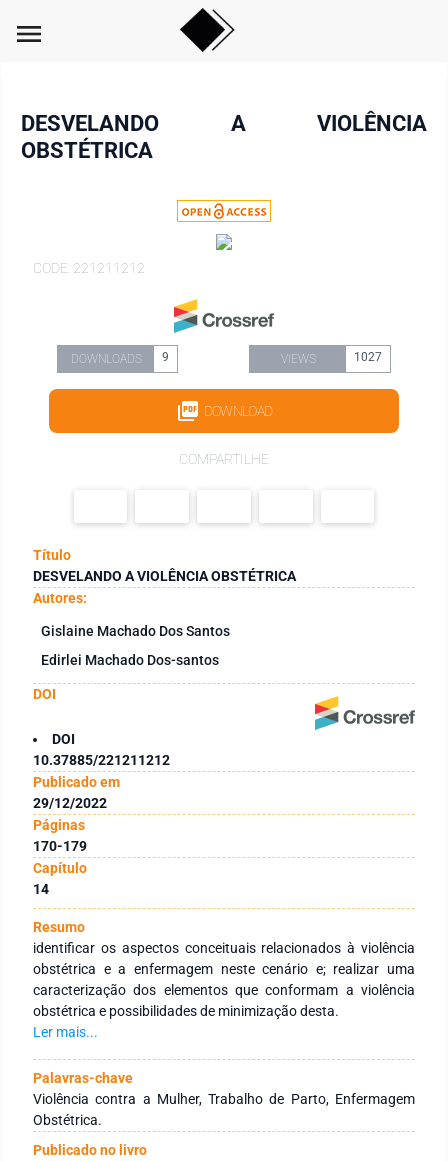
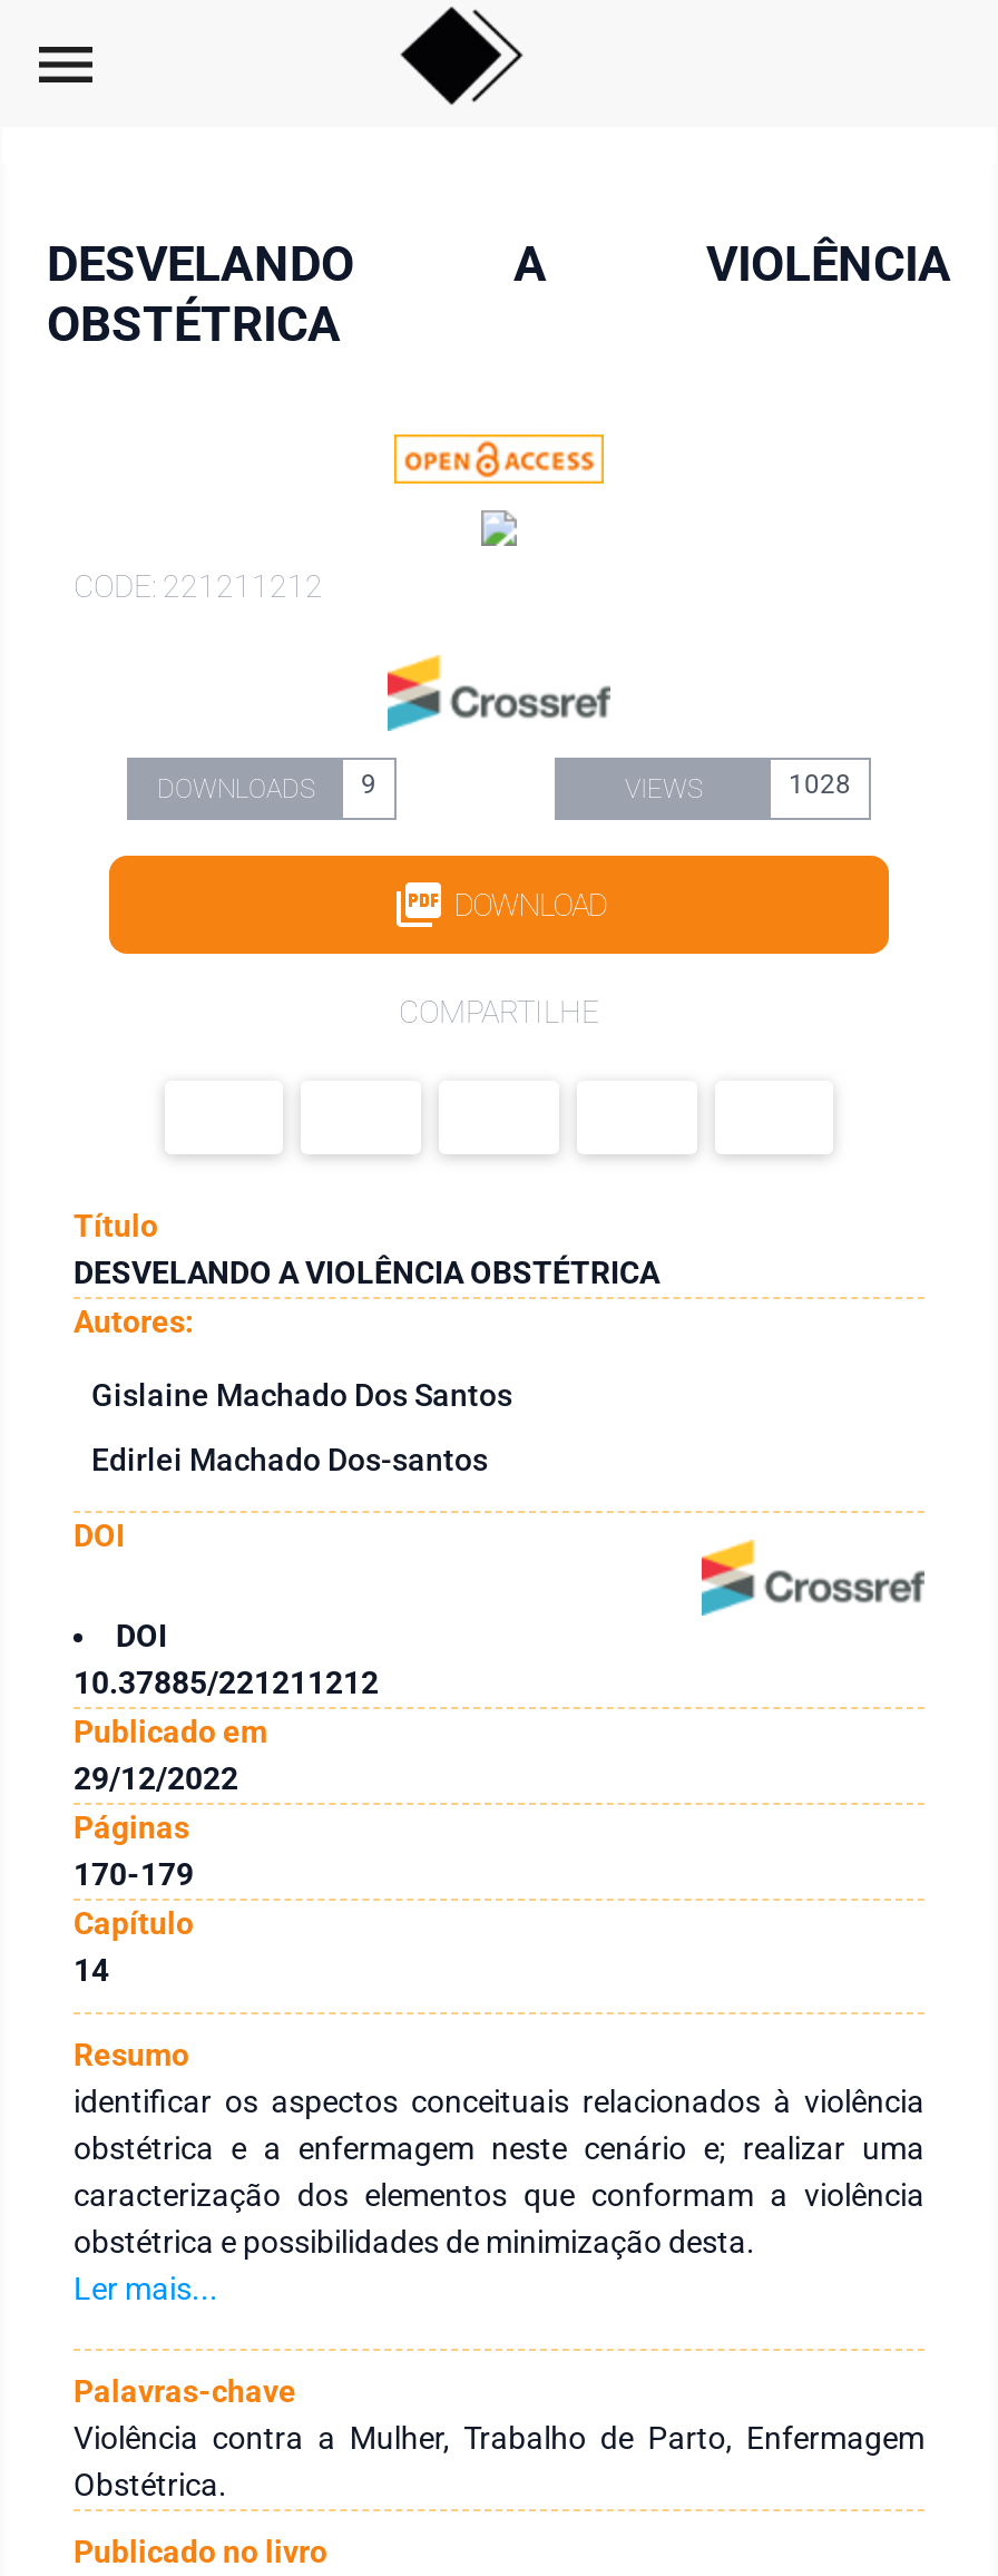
[354,350,382,364] 1027 -> [789,769,851,800] 1028

